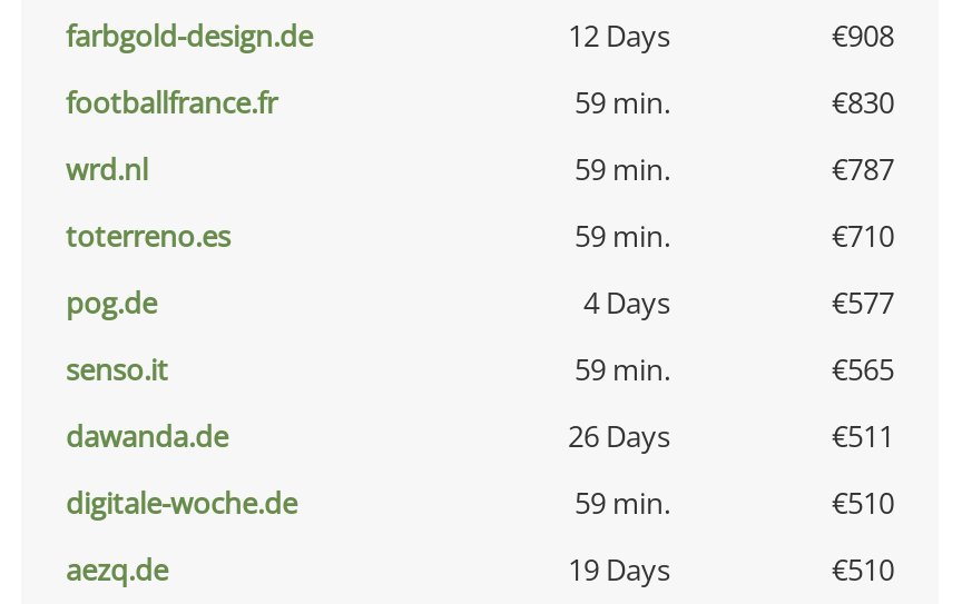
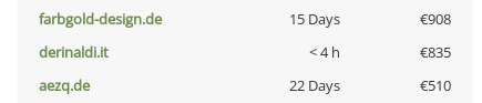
[568,16,670,56] 12 Days -> [289,9,340,29] 15 Days
[66,82,894,523] footballfrance.fr | 59 min. | €830 | wrd.nl | 59 min. | €787 | toterreno.es | 59 min. | €710 | pog.de | 4 Days | €577 | senso.it | 59 min. | €565 | dawanda.de | 26 Days | €511 | digitale-woche.de | 59 min. | €510 -> [39,42,451,62] derinaldi.it | < 4 h | €835
[568,549,670,590] 19 Days -> [289,75,340,95] 22 Days

